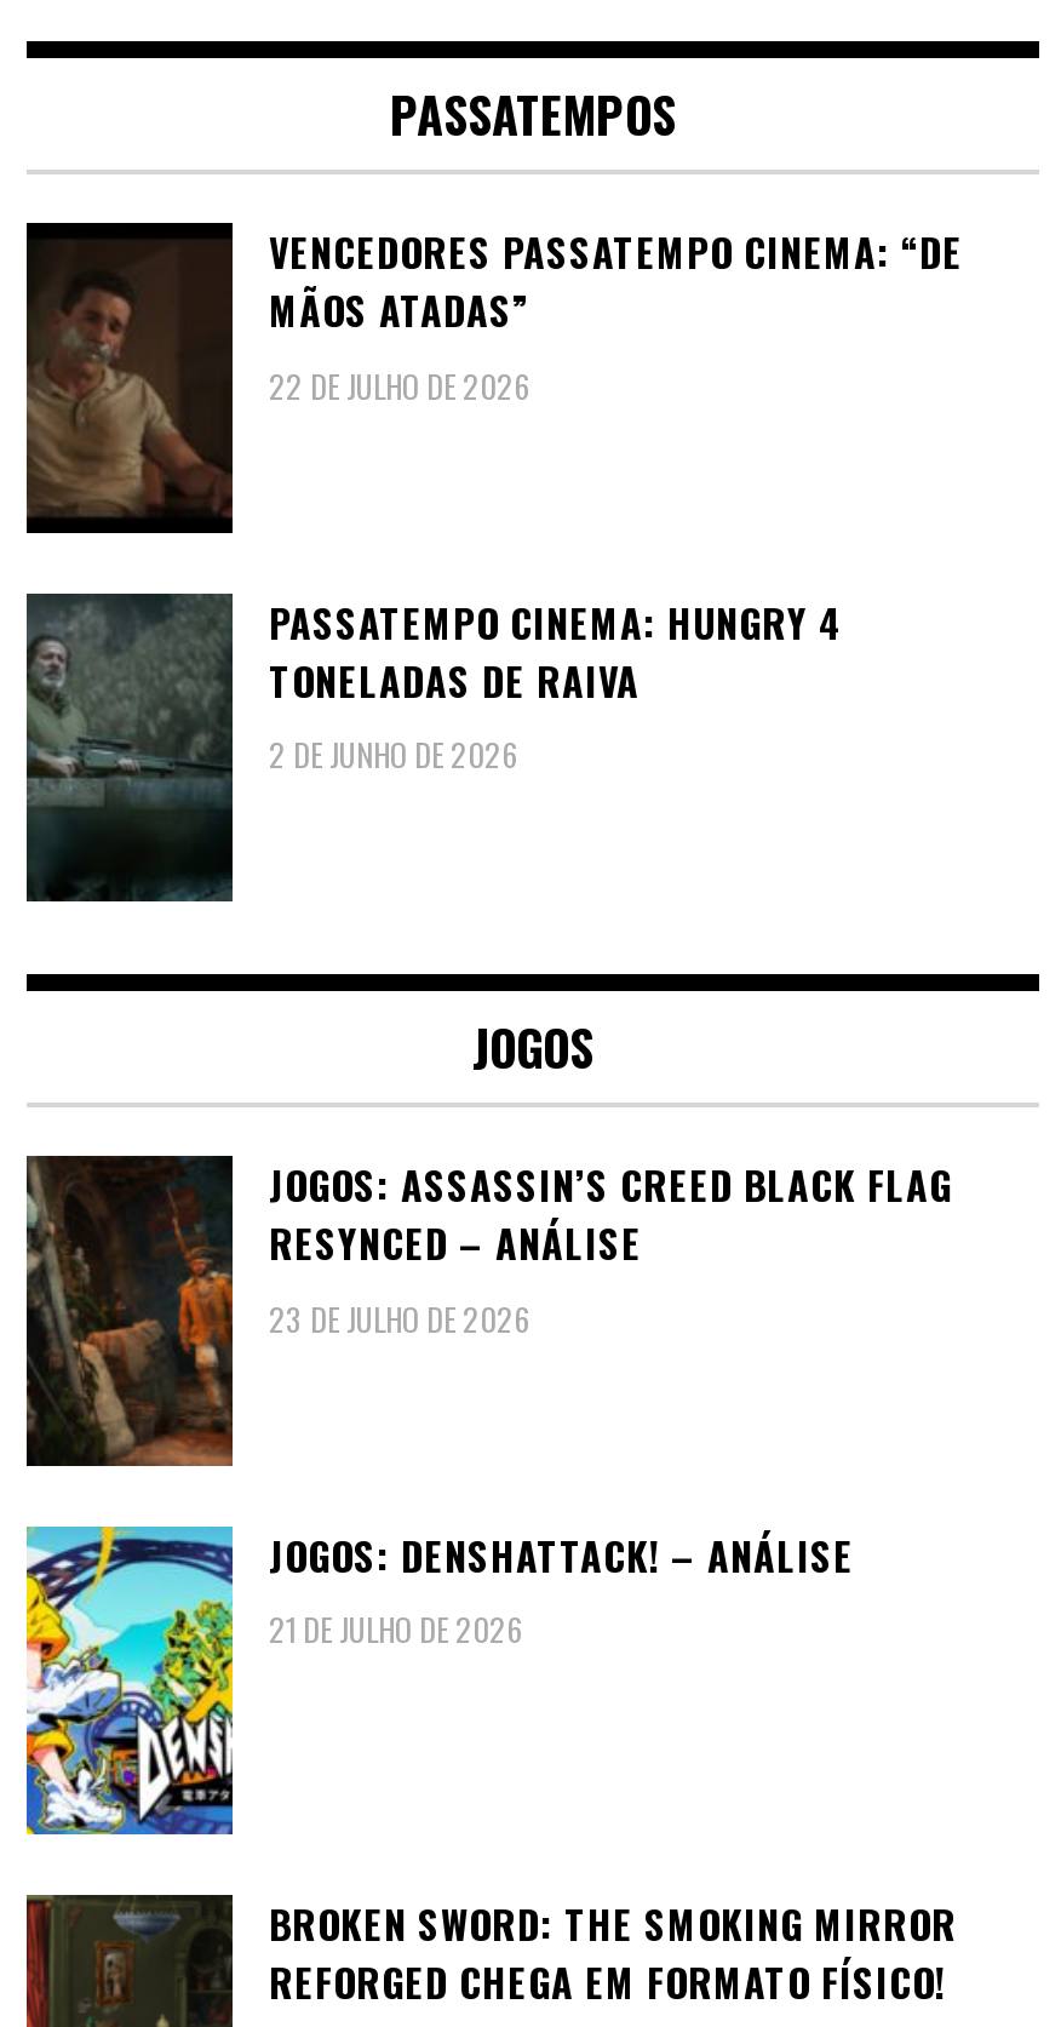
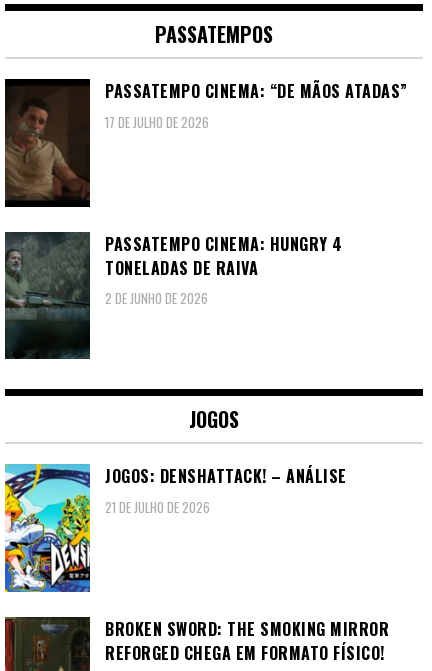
[269,223,963,409] VENCEDORES PASSATEMPO CINEMA: “DE | MÃOS ATADAS” | 22 DE JULHO DE 2026 -> [105,79,407,132] PASSATEMPO CINEMA: “DE MÃOS ATADAS” | 17 DE JULHO DE 2026
[24,1153,952,1468] [image] | JOGOS: ASSASSIN’S CREED BLACK FLAG | RESYNCED – ANÁLISE | 23 DE JULHO DE 2026 -> none

